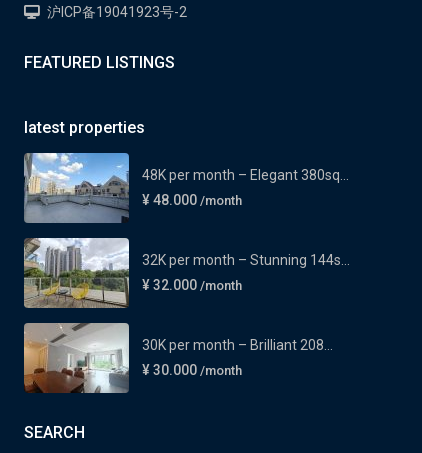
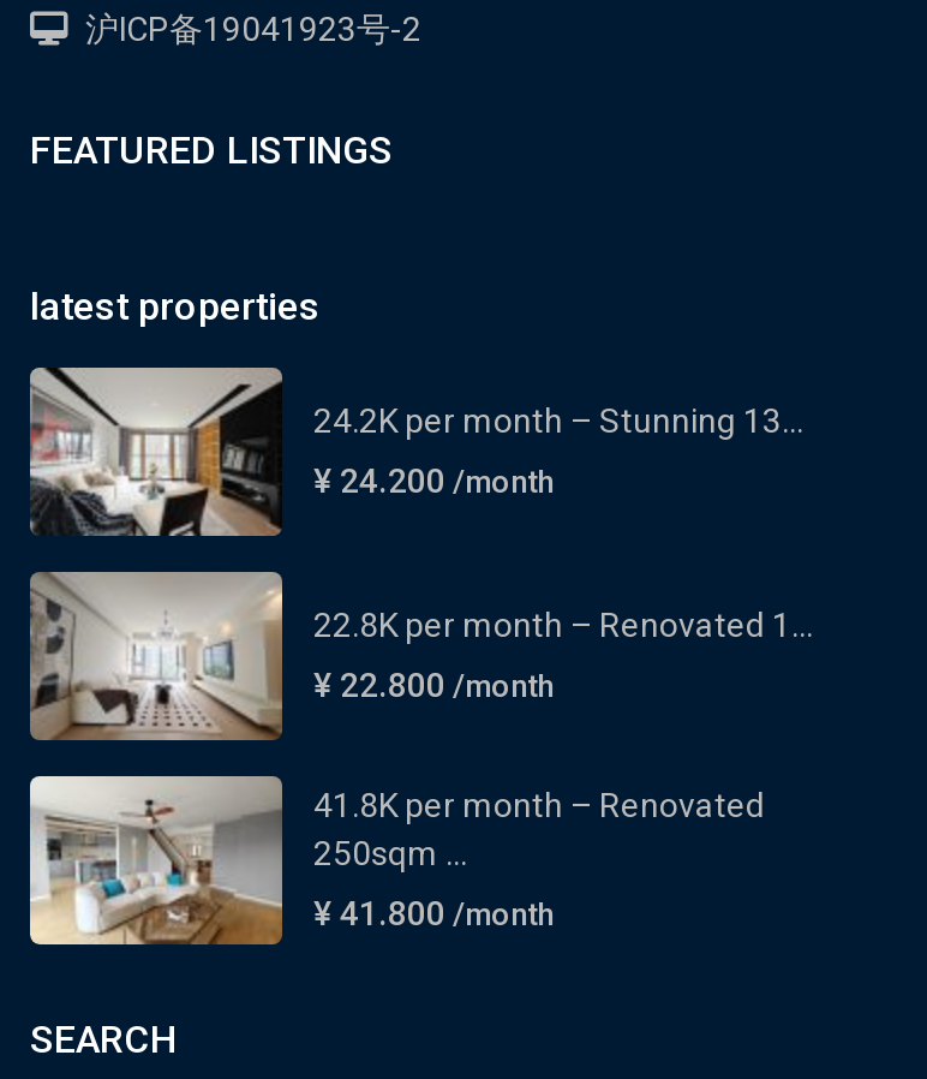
[24,152,349,224] [image] | 48K per month – Elegant 380sq... -> [30,365,803,538] [image] | 24.2K per month – Stunning 13...
[142,192,242,208] ¥ 48.000 /month -> [313,462,554,501] ¥ 24.200 /month
[24,237,350,308] [image] | 32K per month – Stunning 144s... -> [30,570,813,740] [image] | 22.8K per month – Renovated 1...
[142,277,242,293] ¥ 32.000 /month -> [313,667,554,705] ¥ 22.800 /month
[23,323,333,394] [image] | 30K per month – Brilliant 208... -> [28,774,765,947] [image] | 41.8K per month – Renovated | 250sqm ...
[142,362,242,378] ¥ 30.000 /month -> [313,895,554,933] ¥ 41.800 /month

